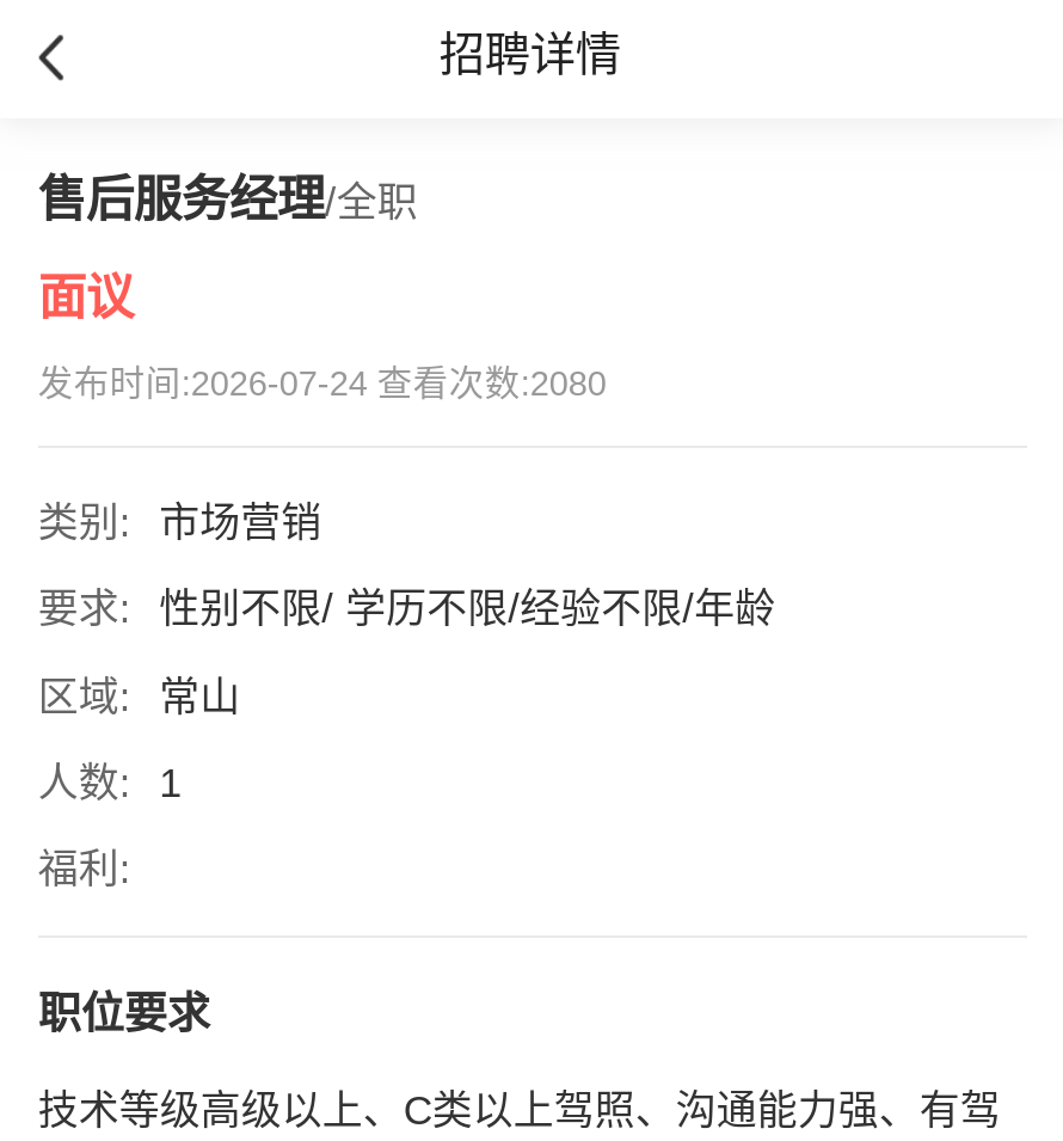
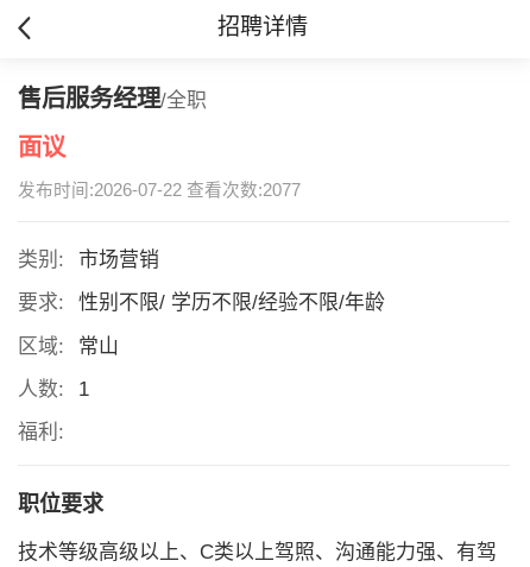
[38,365,607,403] 发布时间:2026-07-24 查看次数:2080 -> [18,181,301,200] 发布时间:2026-07-22 查看次数:2077

